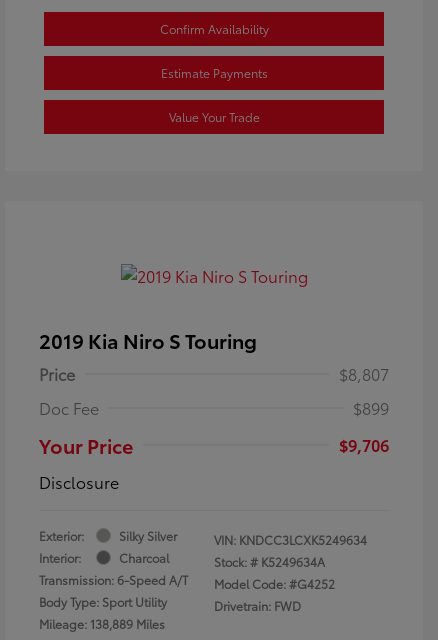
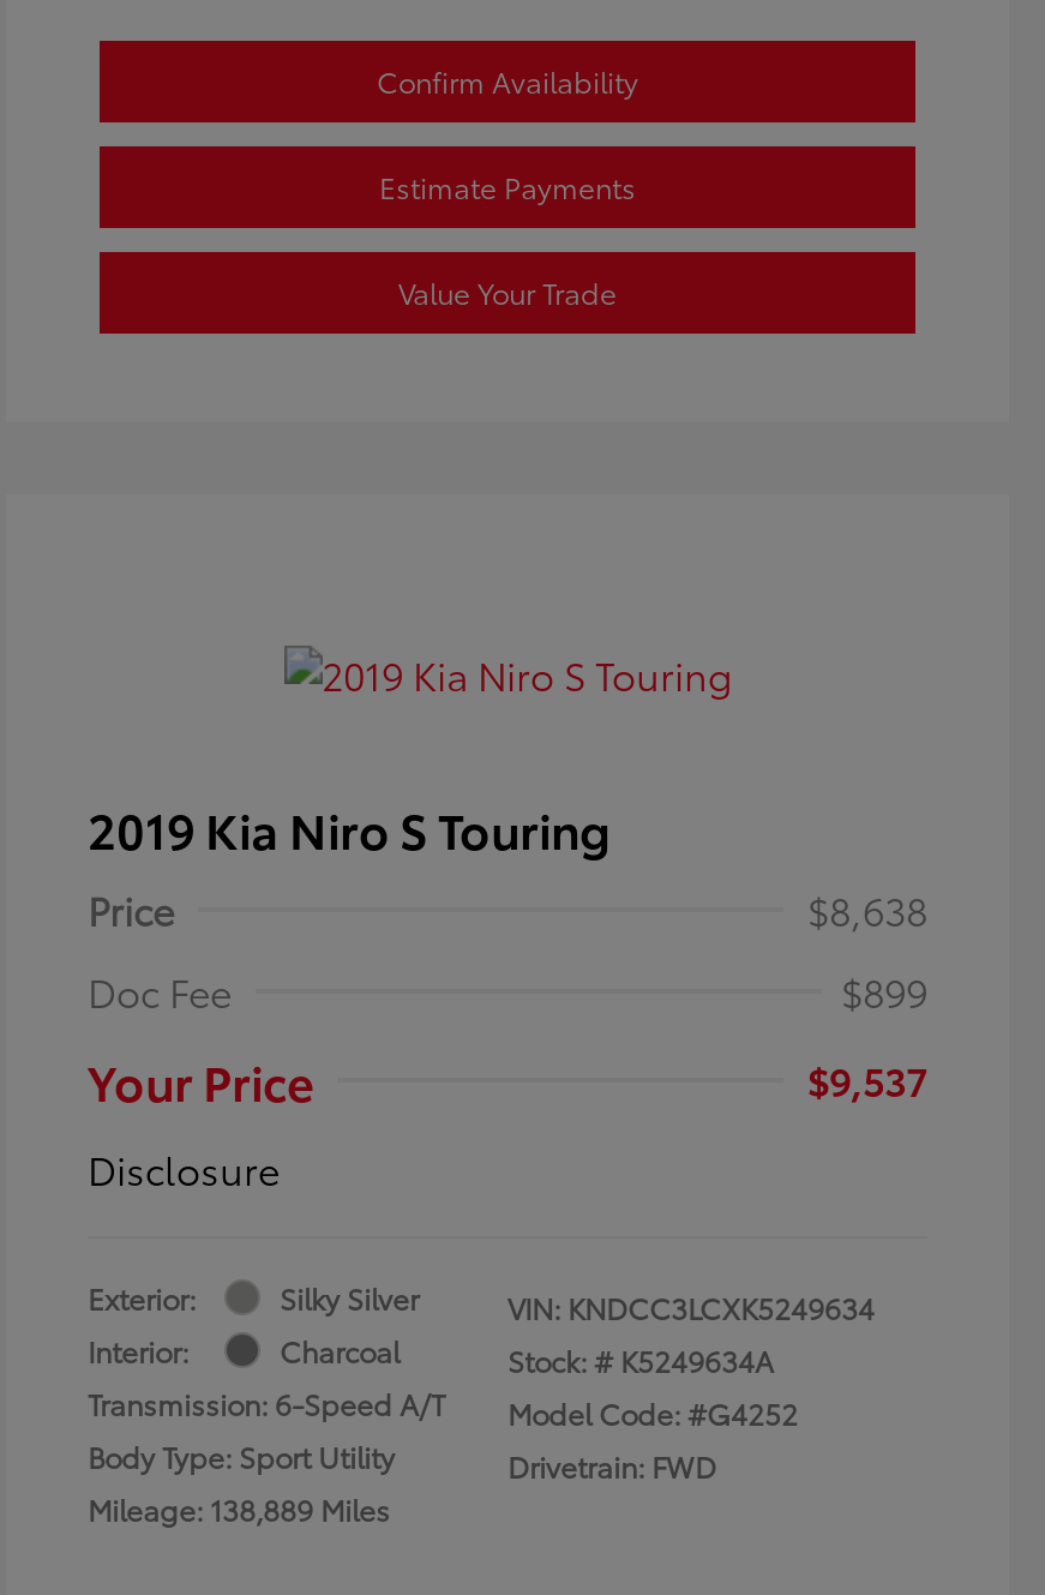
[339,362,389,385] $8,807 -> [807,880,927,935] $8,638
[339,433,389,456] $9,706 -> [807,1051,927,1106] $9,537

